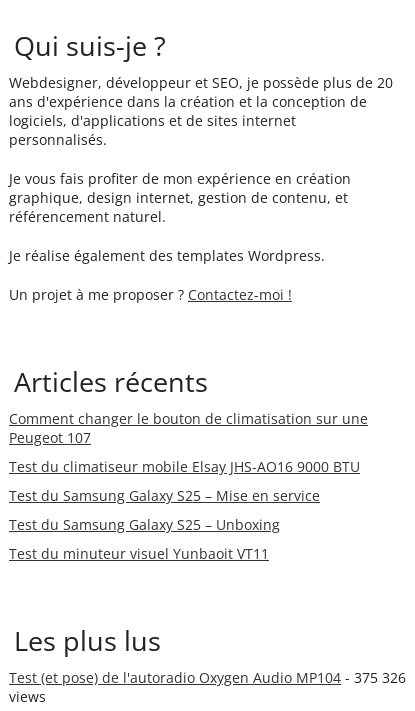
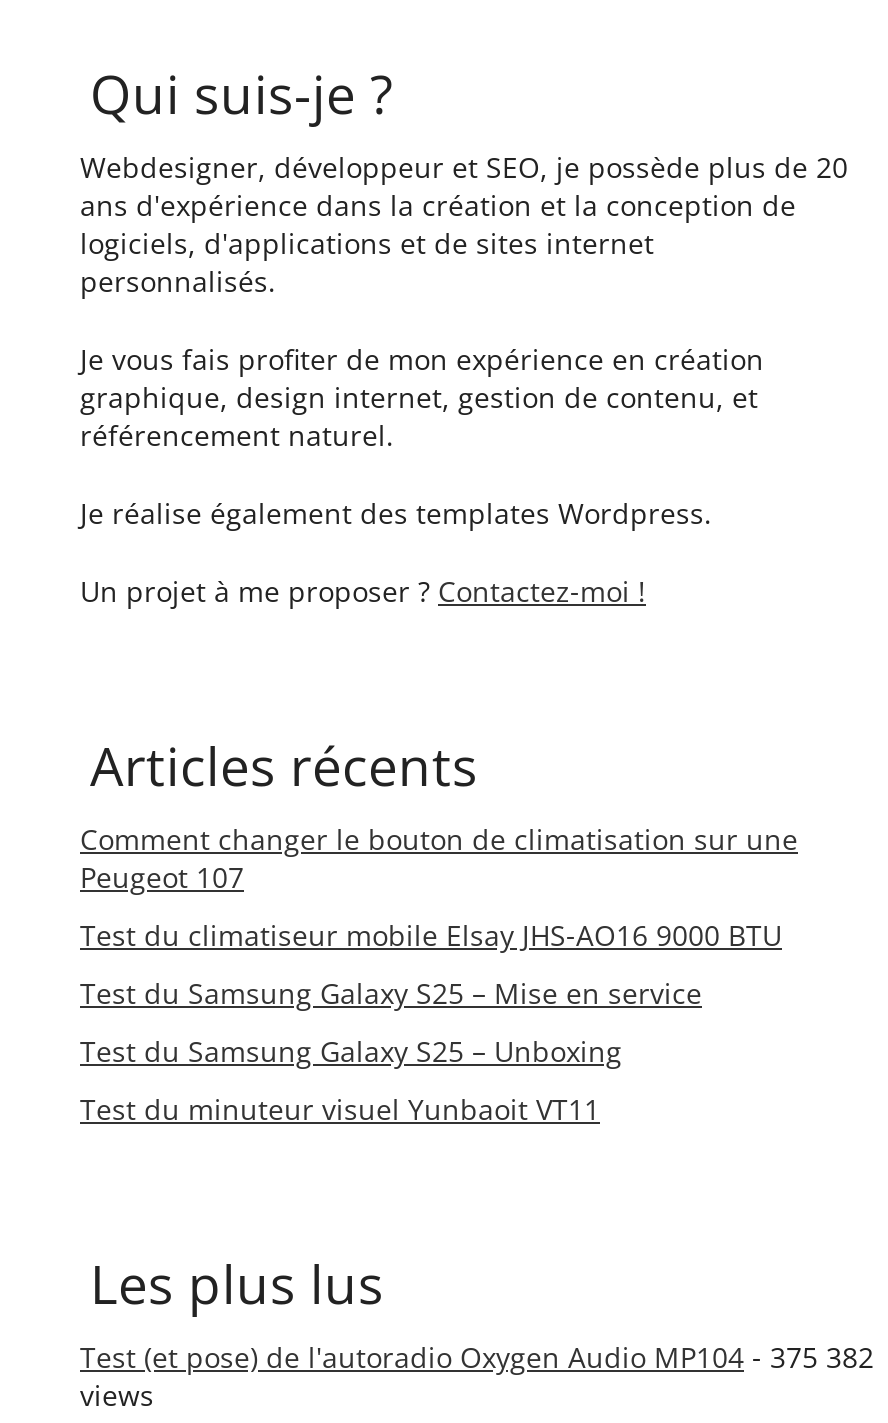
[9,668,406,687] Test (et pose) de l'autoradio Oxygen Audio MP104 - 375 326 -> [80,1338,874,1376] Test (et pose) de l'autoradio Oxygen Audio MP104 - 375 382

